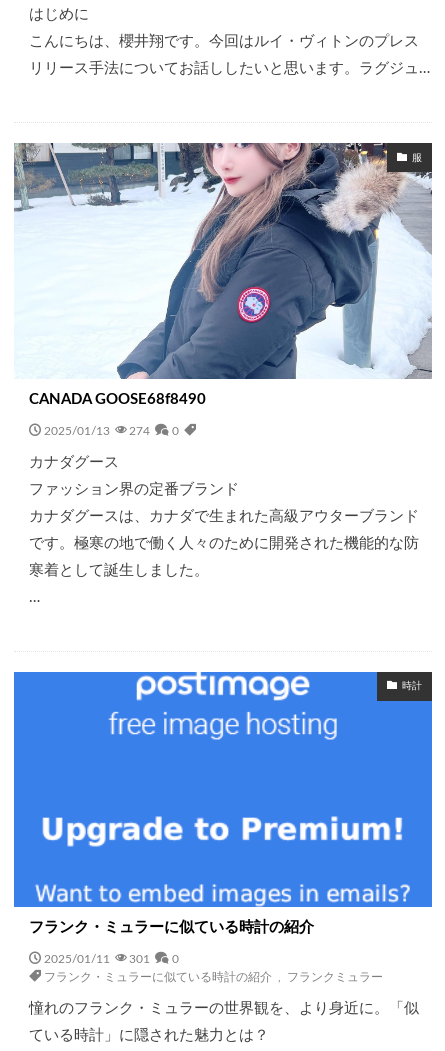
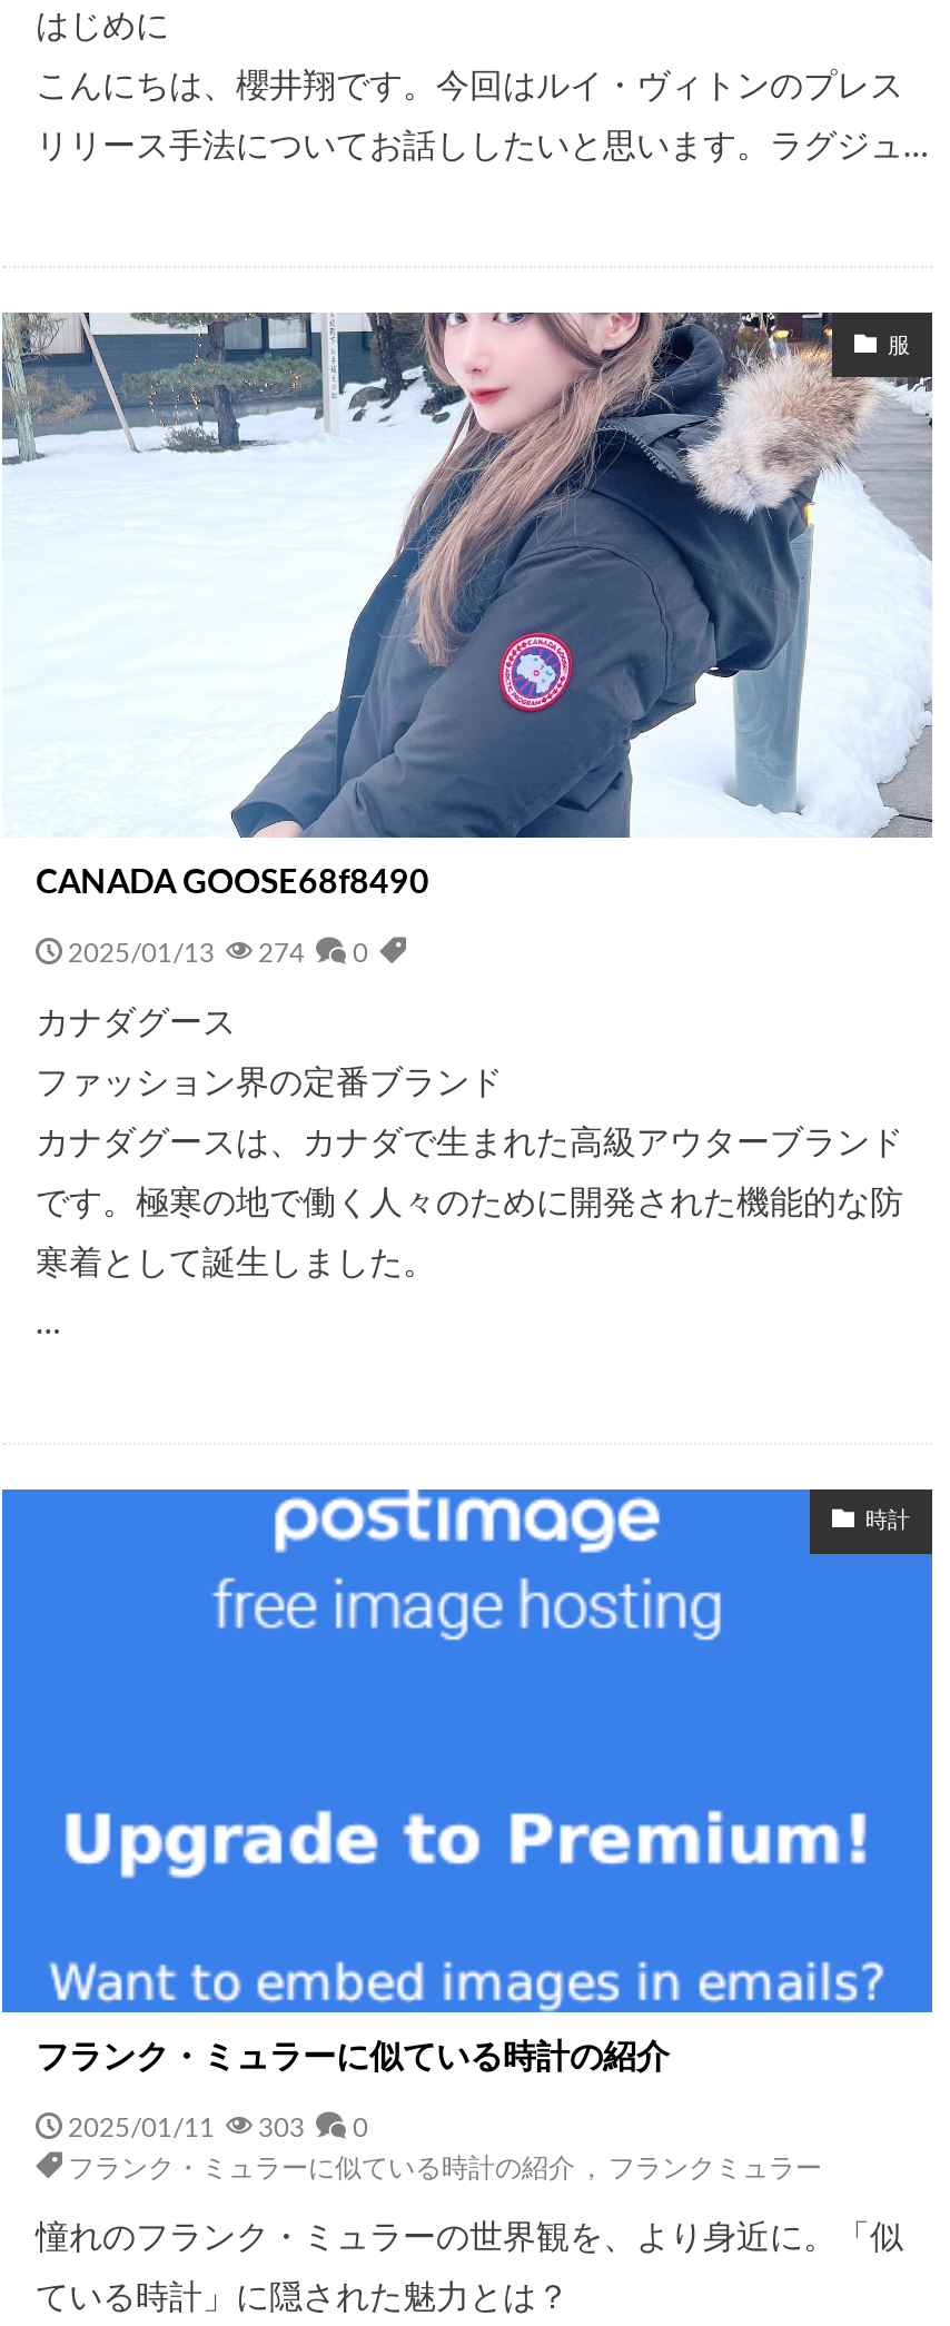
[43,952,178,964] 2025/01/11 301 0 -> [68,2112,368,2138] 2025/01/11 303 0

